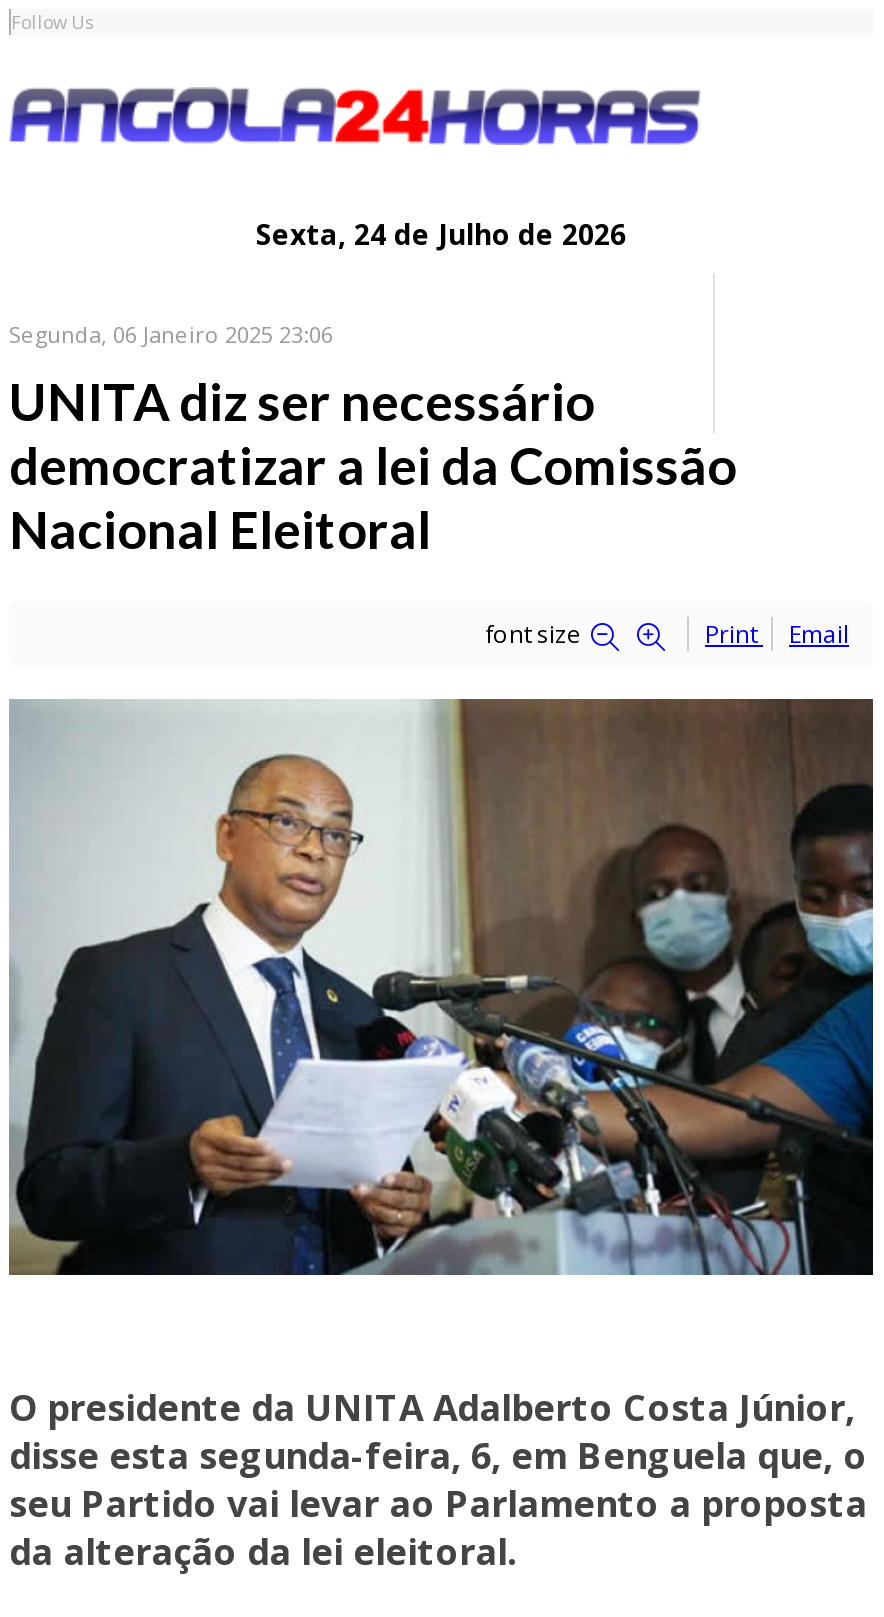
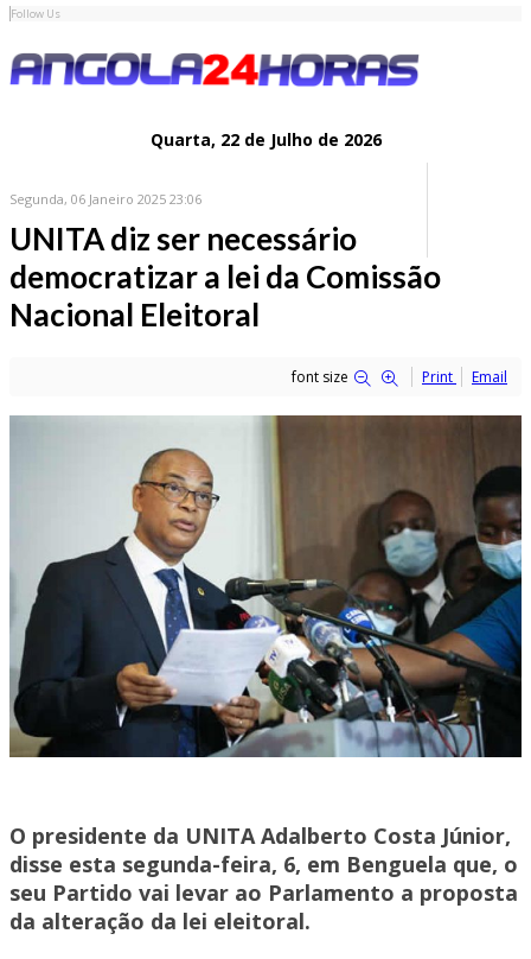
[256,215,626,253] Sexta, 24 de Julho de 2026 -> [150,128,381,151] Quarta, 22 de Julho de 2026

